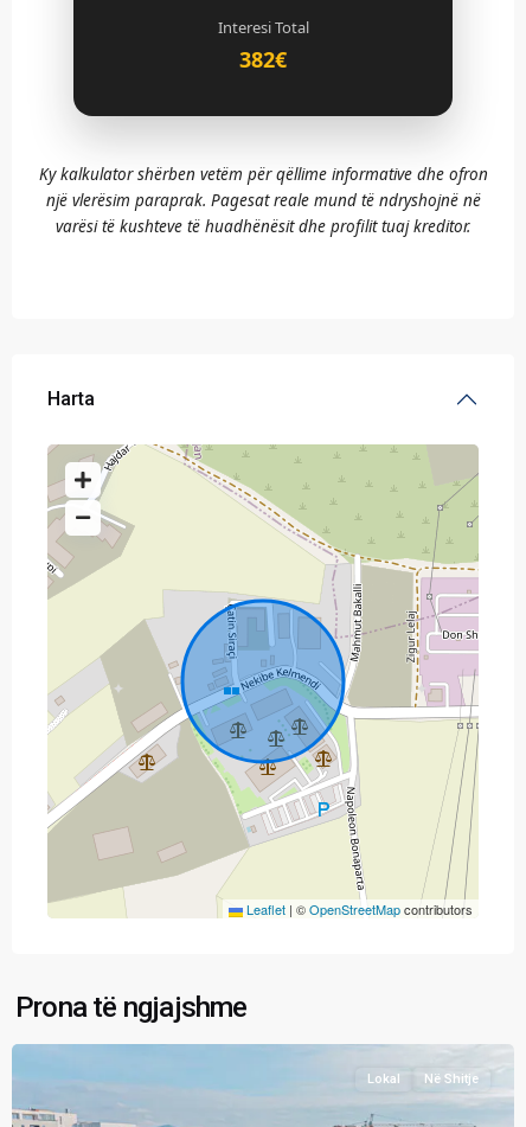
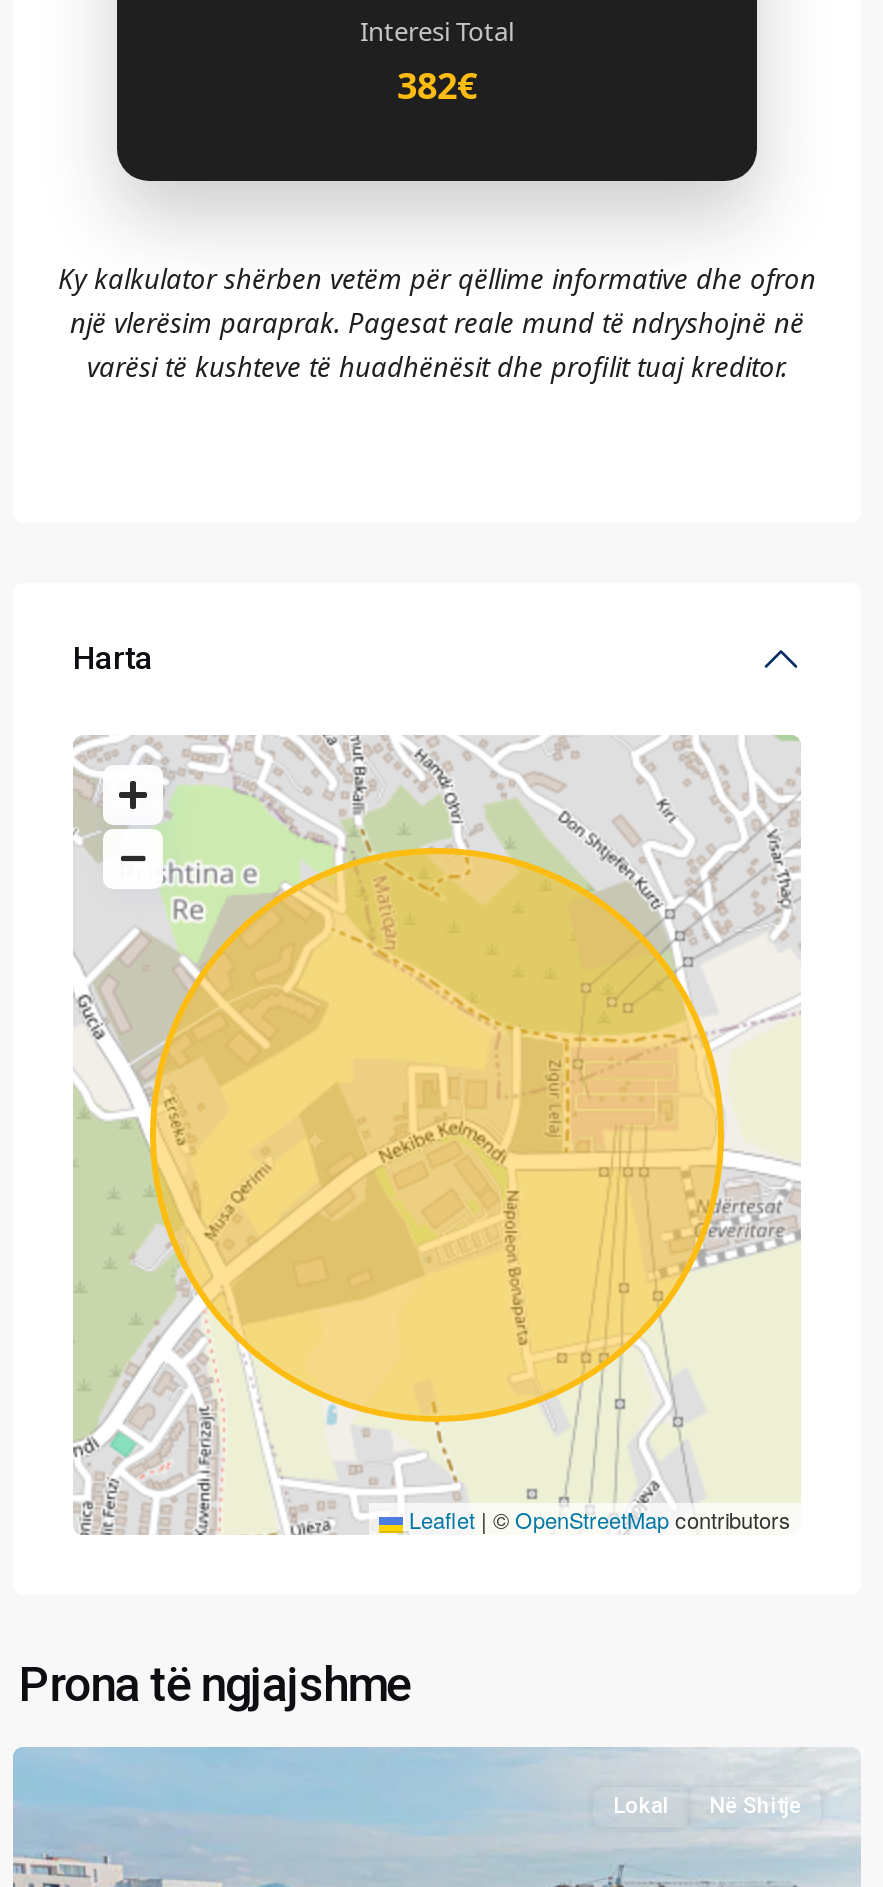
[47,444,479,917] [image] -> [73,735,801,1535] [image]

